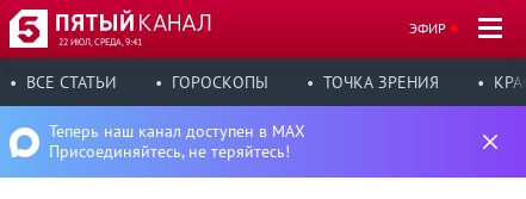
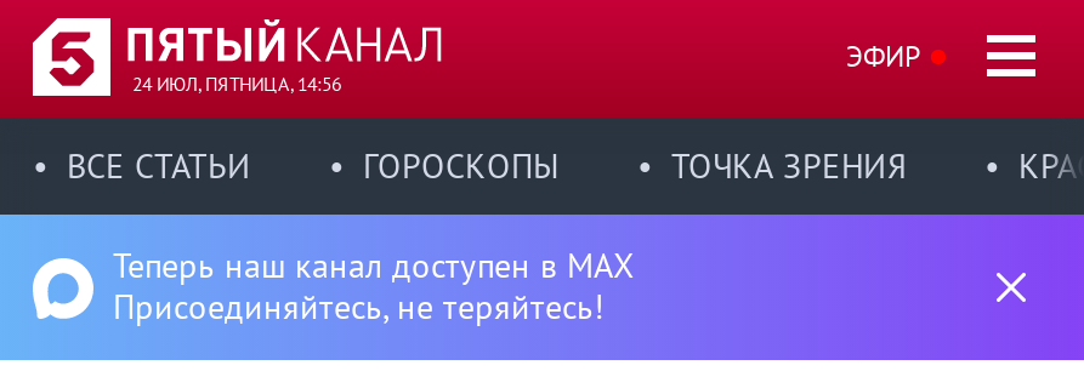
[58,36,142,48] 22 ИЮЛ, СРЕДА, 9:41 -> [132,72,341,96] 24 ИЮЛ, ПЯТНИЦА, 14:56

